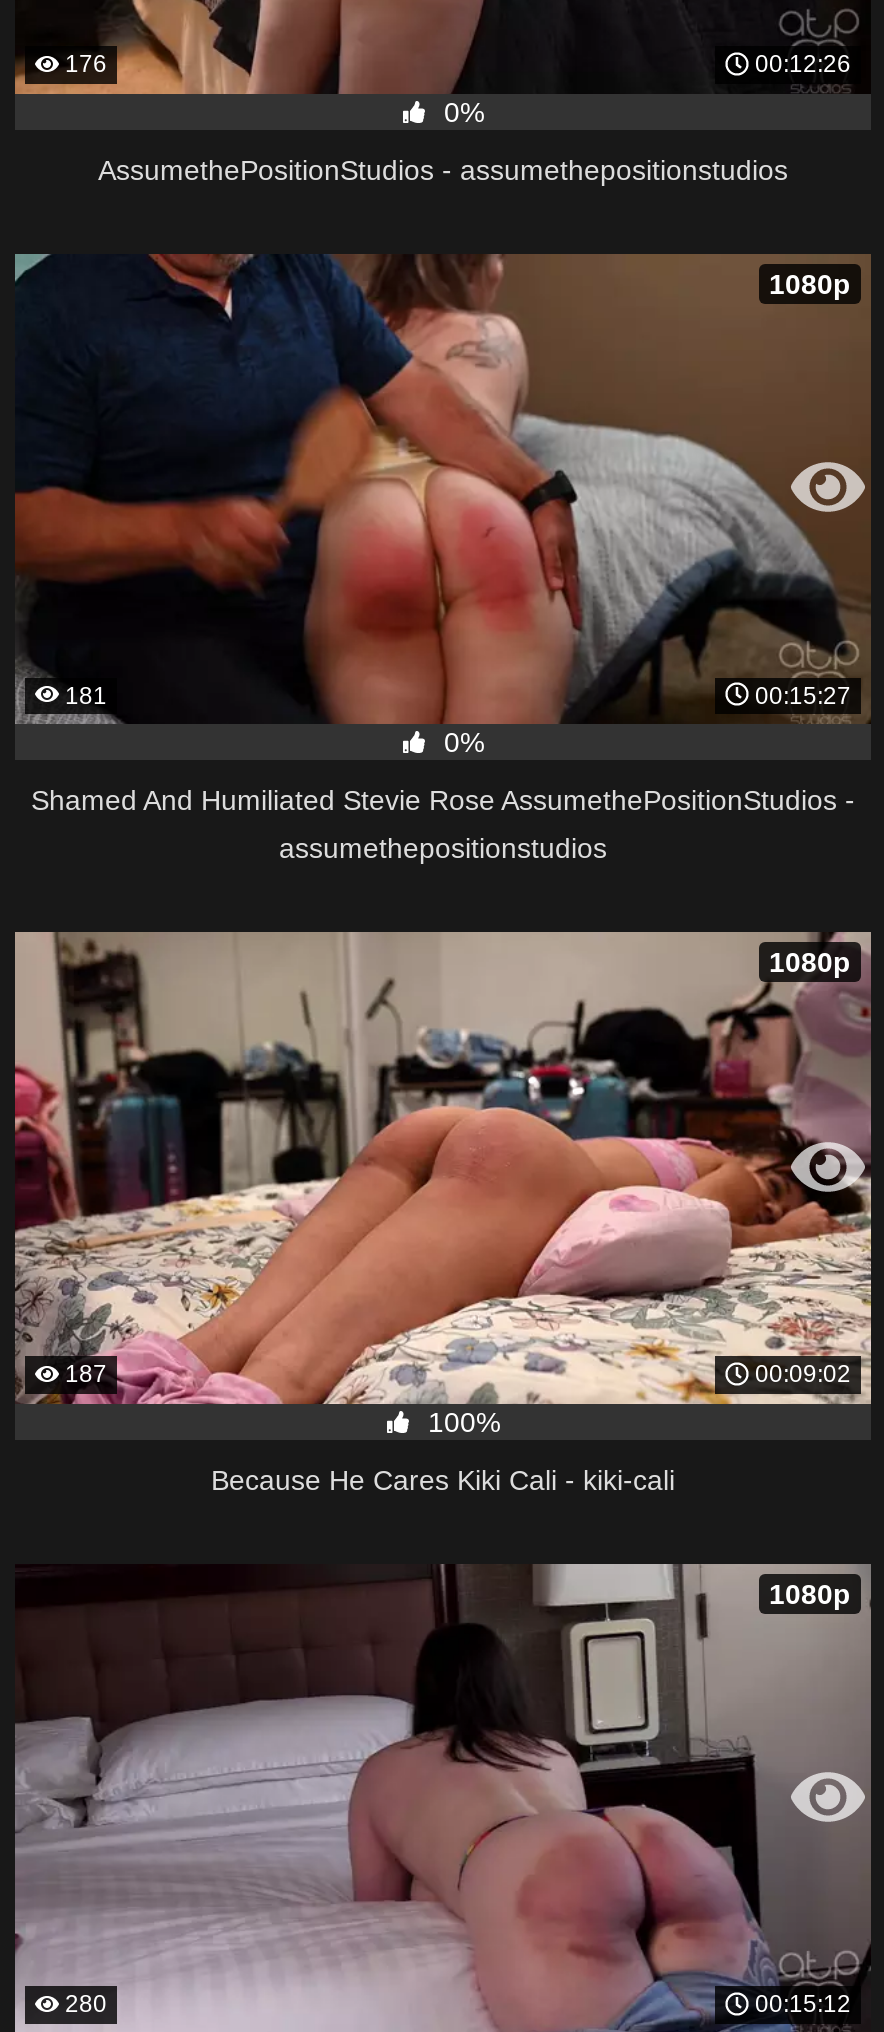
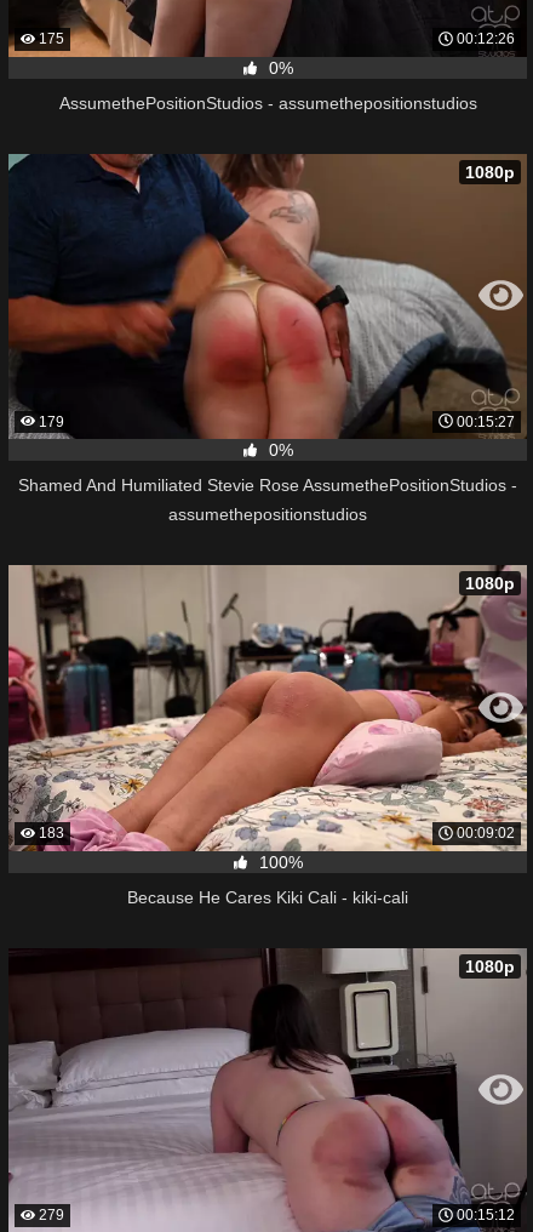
[59,50,107,78] 176 -> [35,31,64,48] 175
[59,681,107,709] 181 -> [35,413,64,430] 179
[59,1360,107,1388] 187 -> [35,825,64,842] 183
[59,1991,107,2019] 280 -> [35,1207,64,1224] 279

